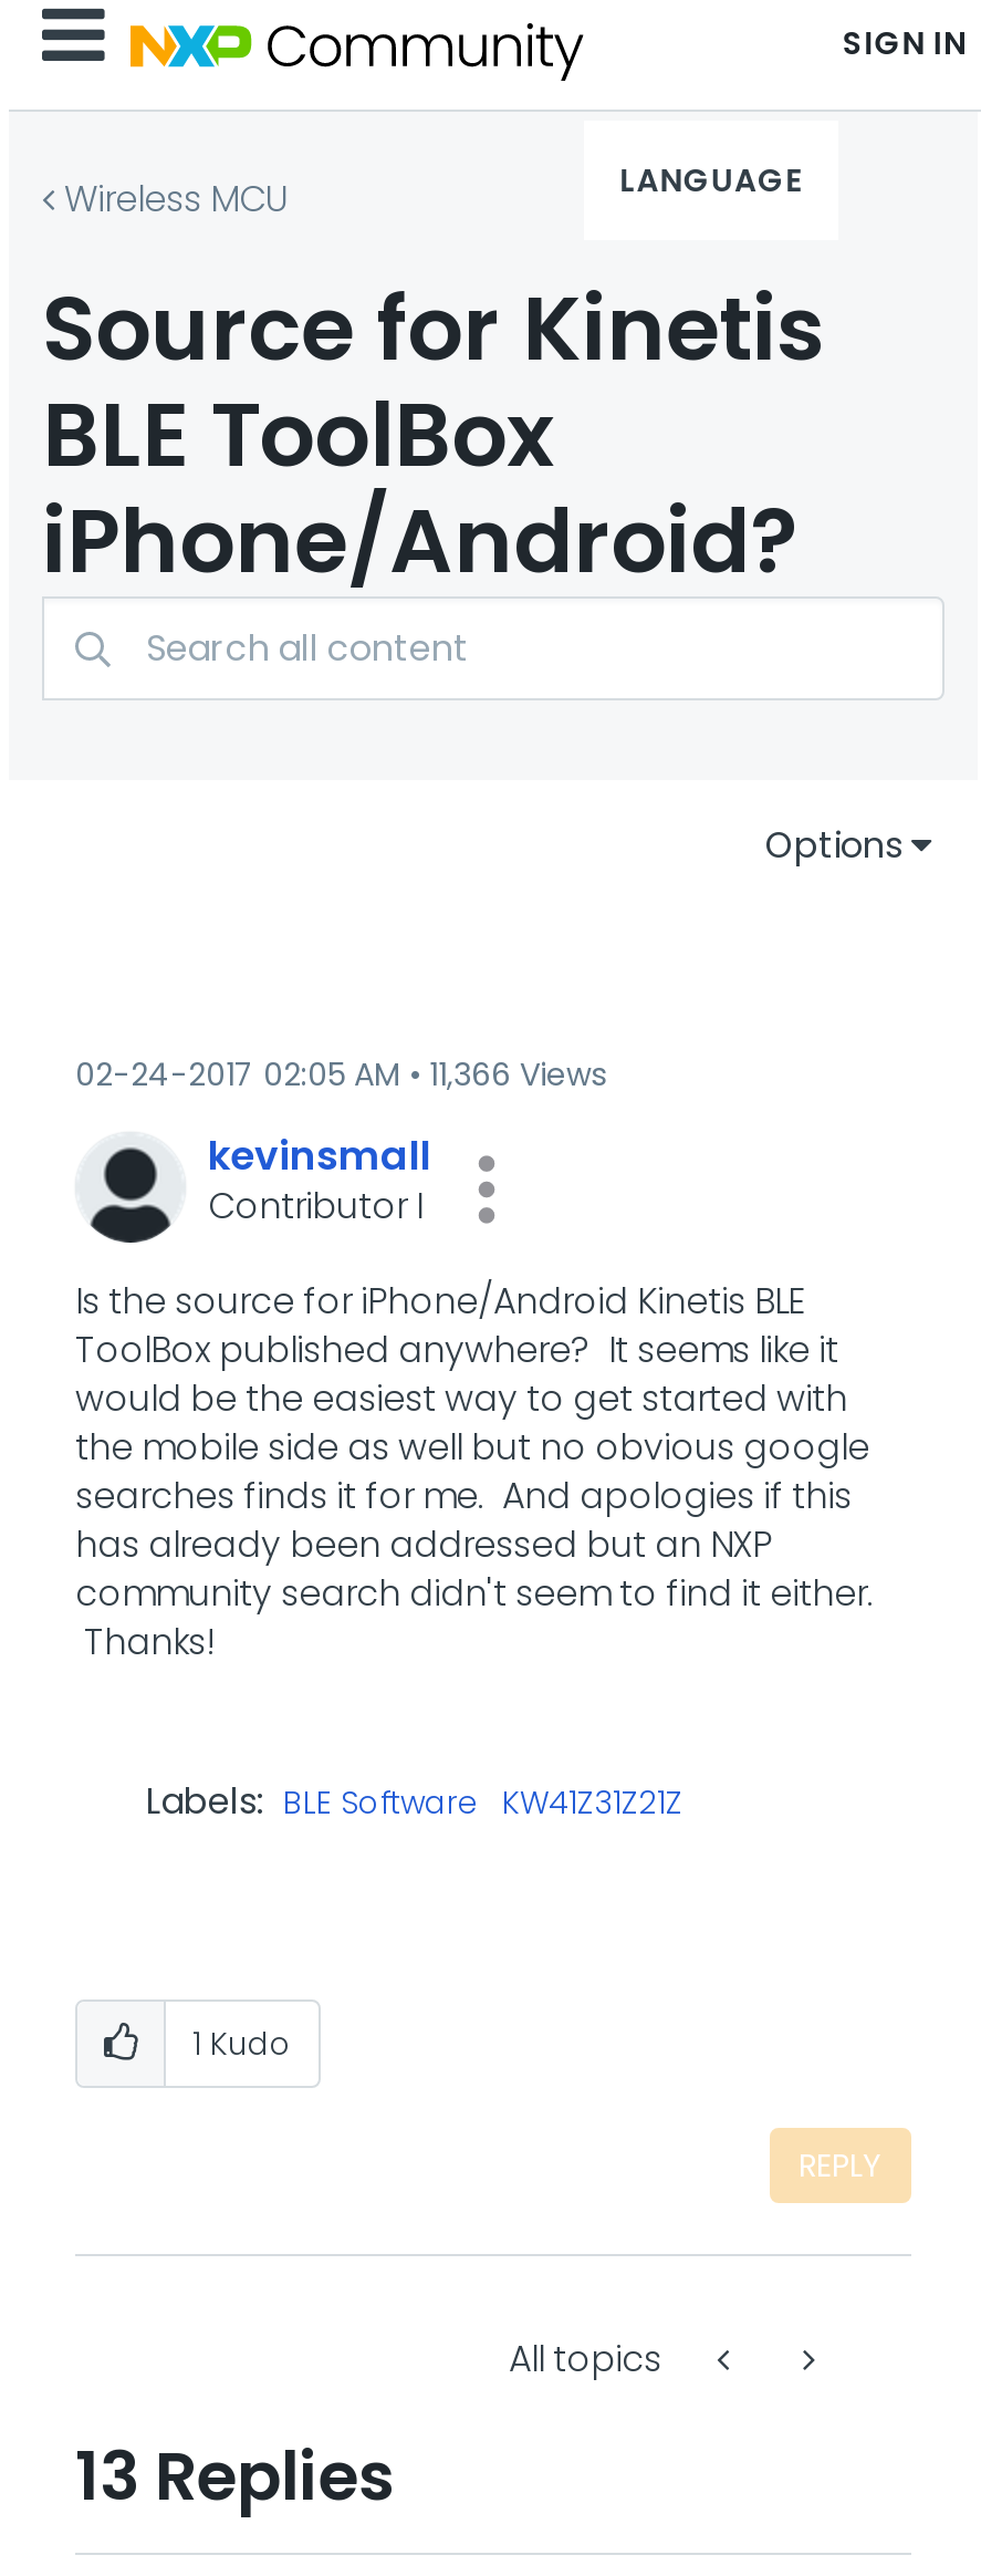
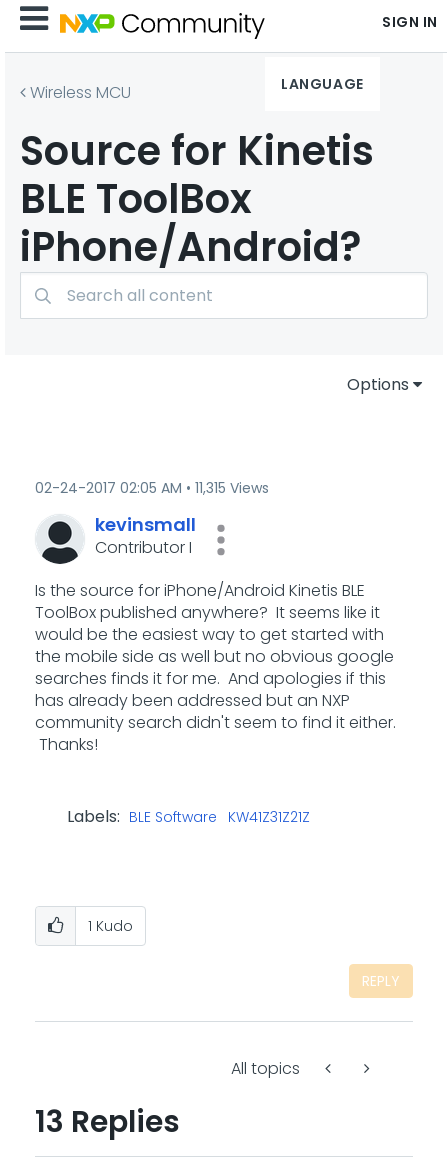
[75,1052,606,1097] 02-24-2017 02:05 AM 11,366 Views -> [35,478,269,498] 02-24-2017 02:05 AM 11,315 Views

